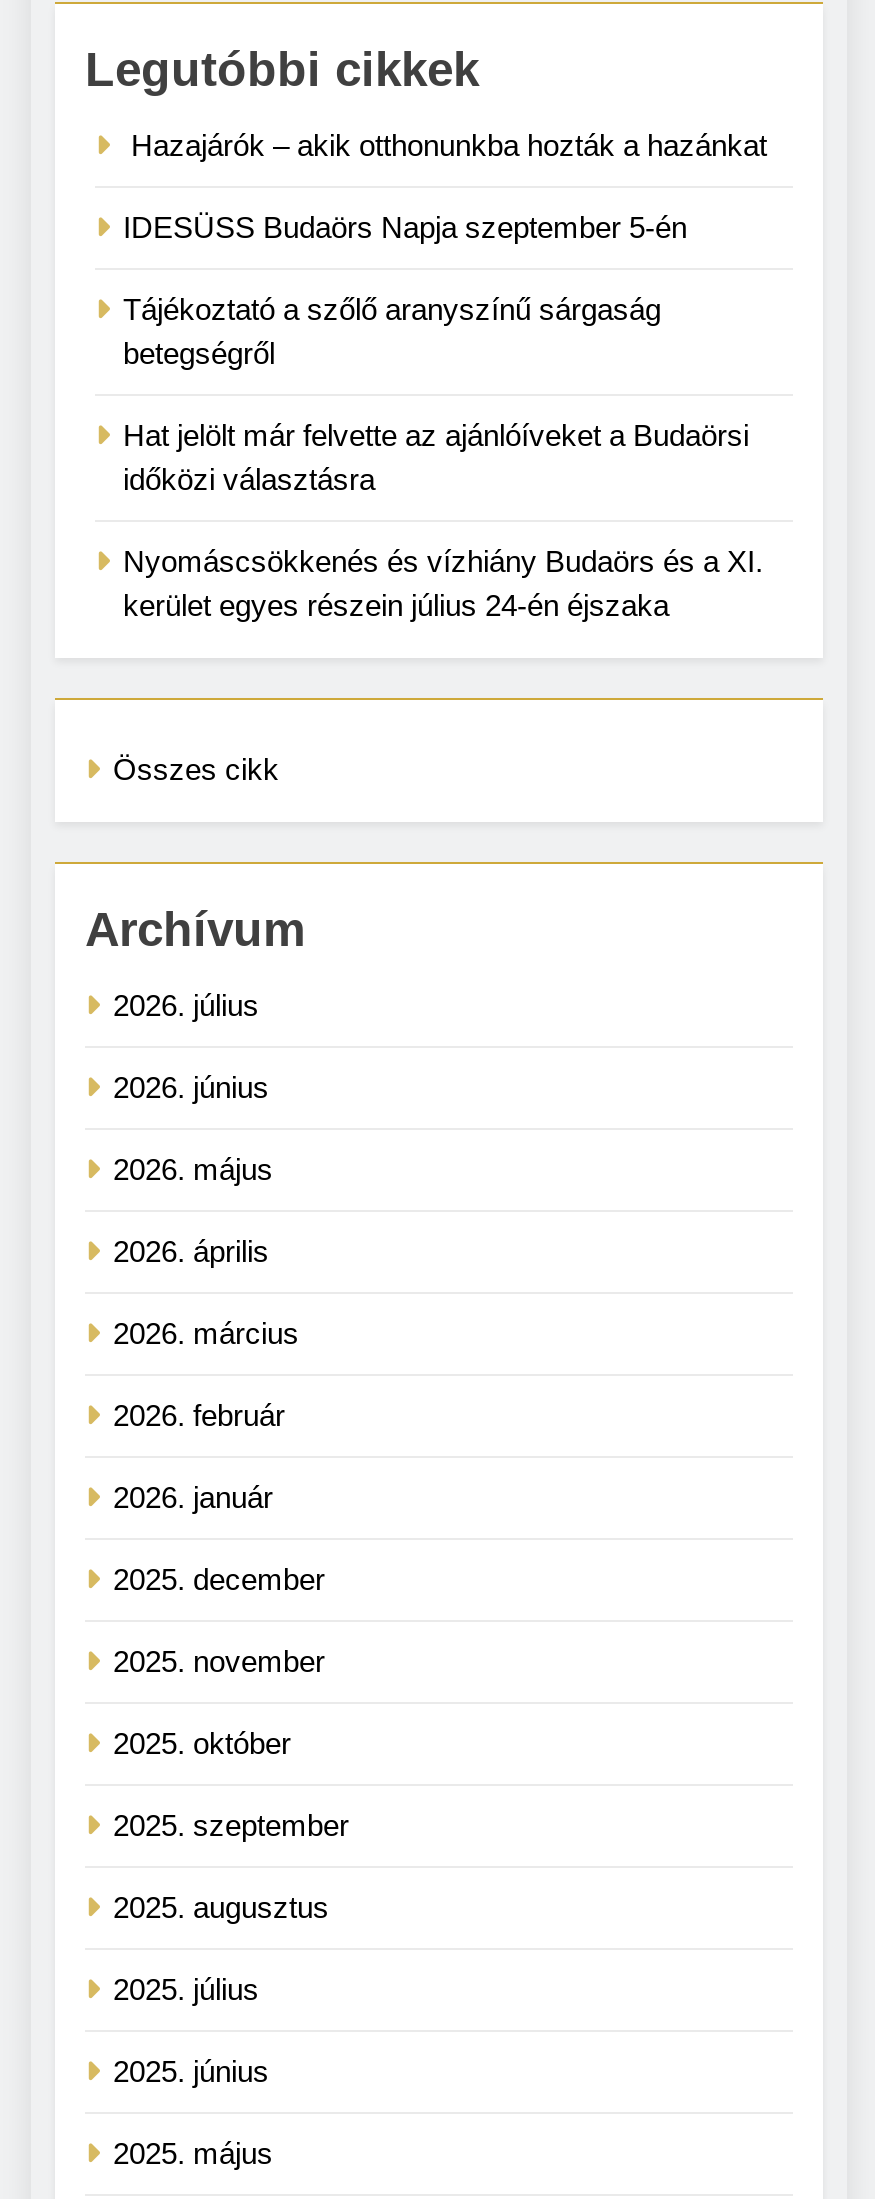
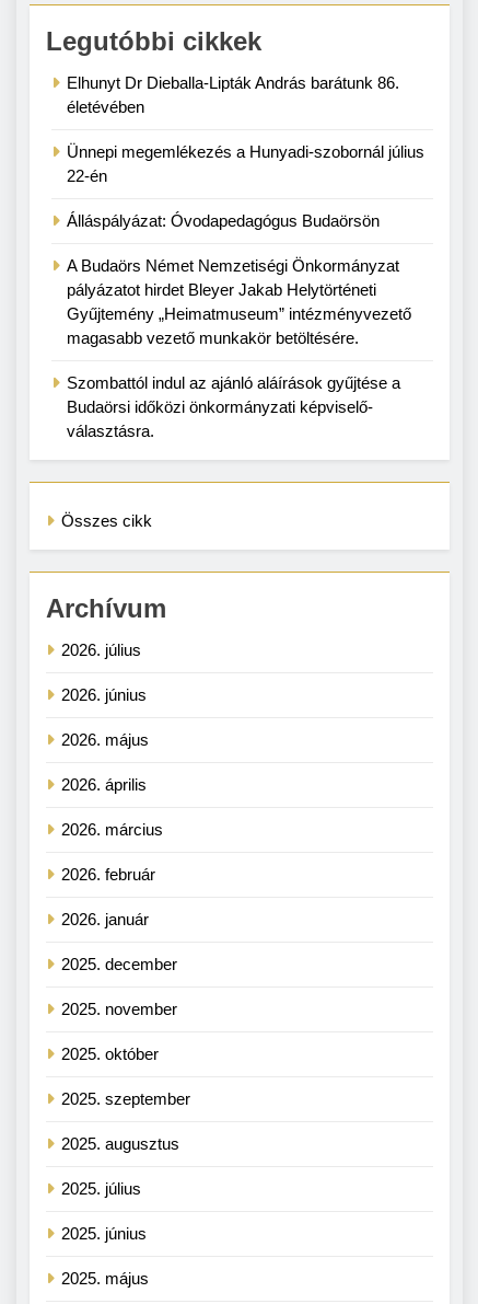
[123,128,767,162] Hazajárók – akik otthonunkba hozták a hazánkat -> [67,73,399,116] Elhunyt Dr Dieballa-Lipták András barátunk 86. | életévében
[123,210,687,244] IDESÜSS Budaörs Napja szeptember 5-én -> [67,142,424,185] Ünnepi megemlékezés a Hunyadi-szobornál július | 22-én
[123,292,661,370] Tájékoztató a szőlő aranyszínű sárgaság | betegségről -> [67,211,380,230] Álláspályázat: Óvodapedagógus Budaörsön
[123,418,749,496] Hat jelölt már felvette az ajánlóíveket a Budaörsi | időközi választásra -> [67,256,411,347] A Budaörs Német Nemzetiségi Önkormányzat | pályázatot hirdet Bleyer Jakab Helytörténeti | Gyűjtemény „Heimatmuseum” intézményvezető | magasabb vezető munkakör betöltésére.
[123,544,763,622] Nyomáscsökkenés és vízhiány Budaörs és a XI. | kerület egyes részein július 24-én éjszaka -> [67,373,400,440] Szombattól indul az ajánló aláírások gyűjtése a | Budaörsi időközi önkormányzati képviselő- | választásra.

